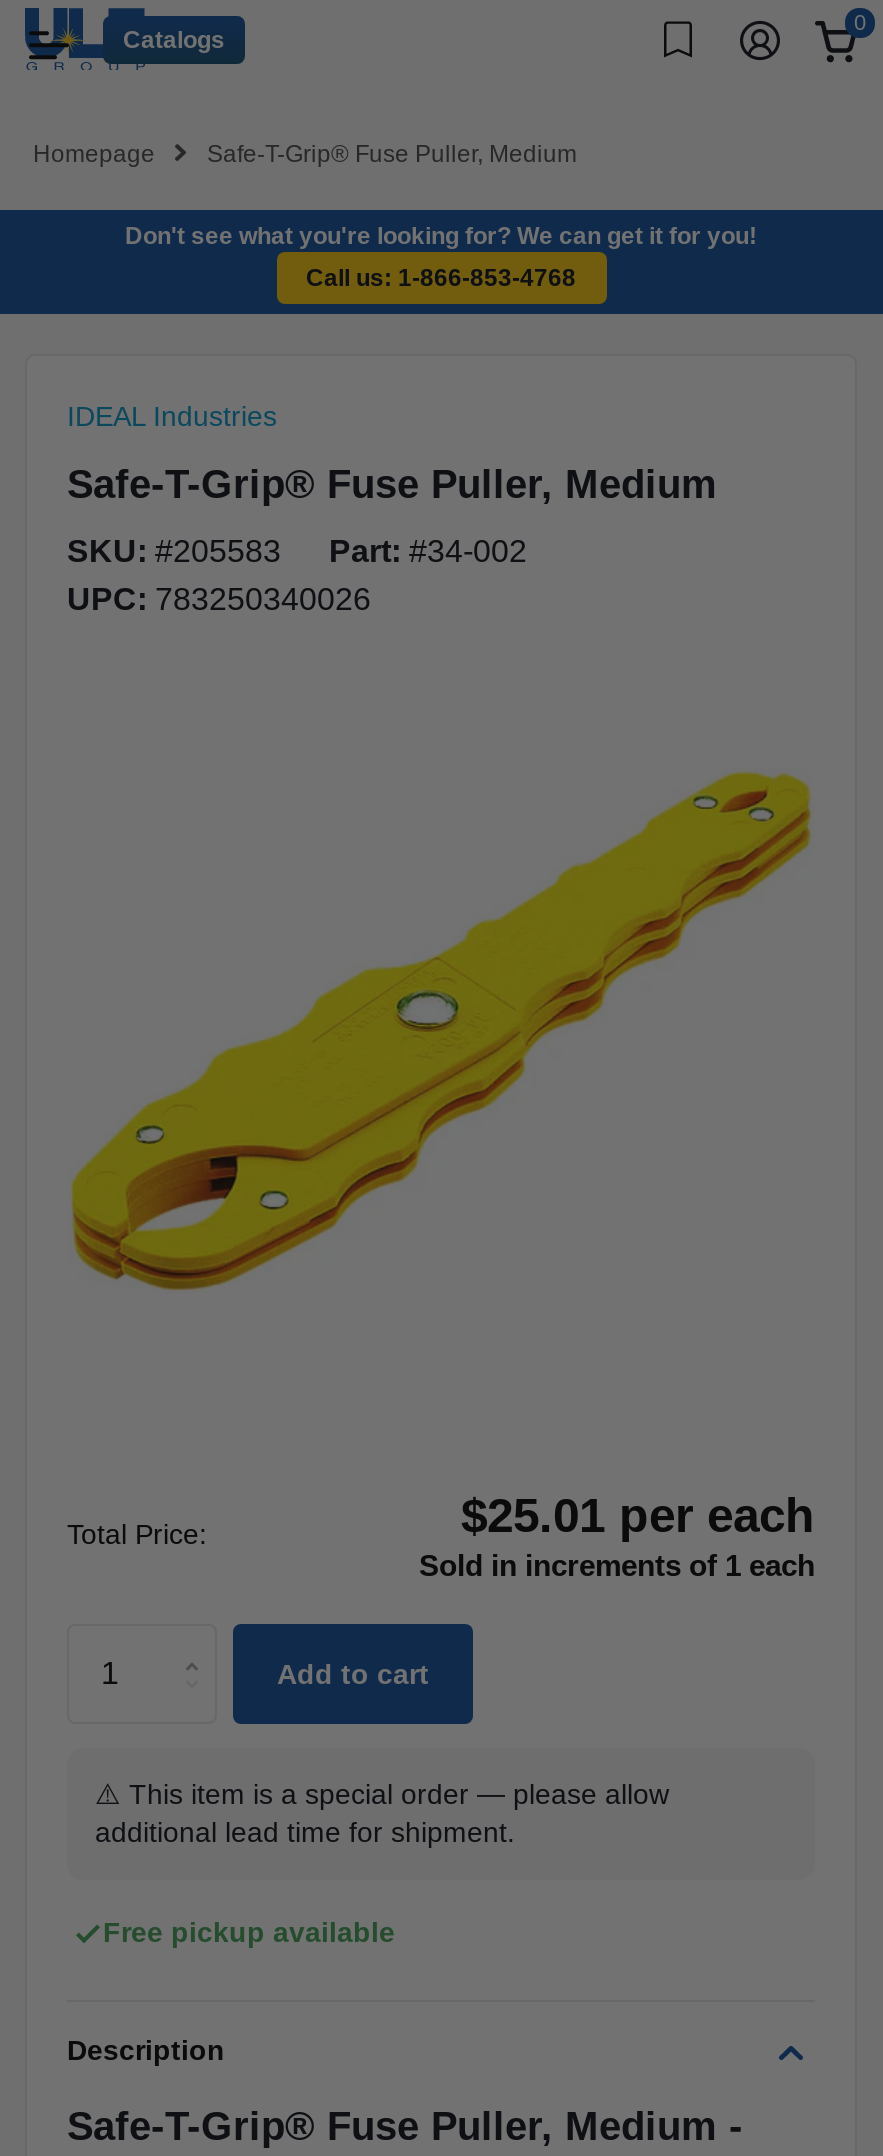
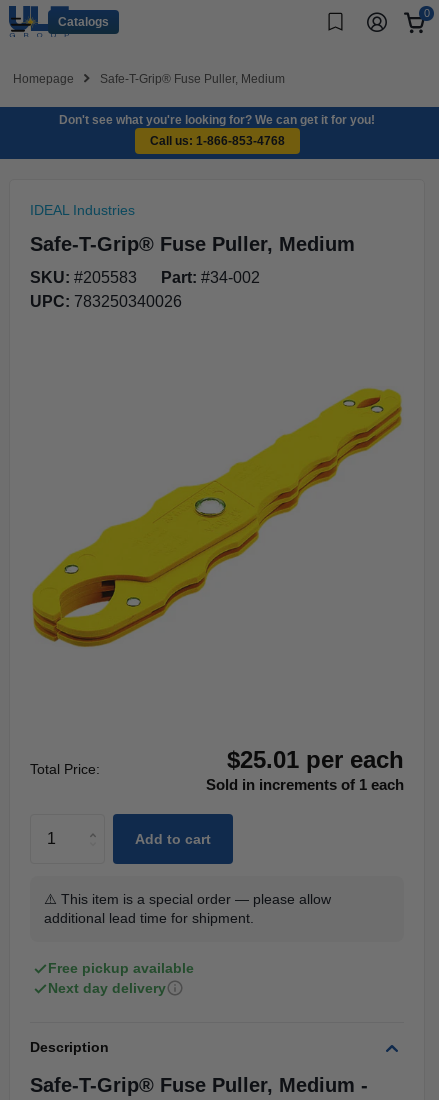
none -> [48,980,166,996] Next day delivery

